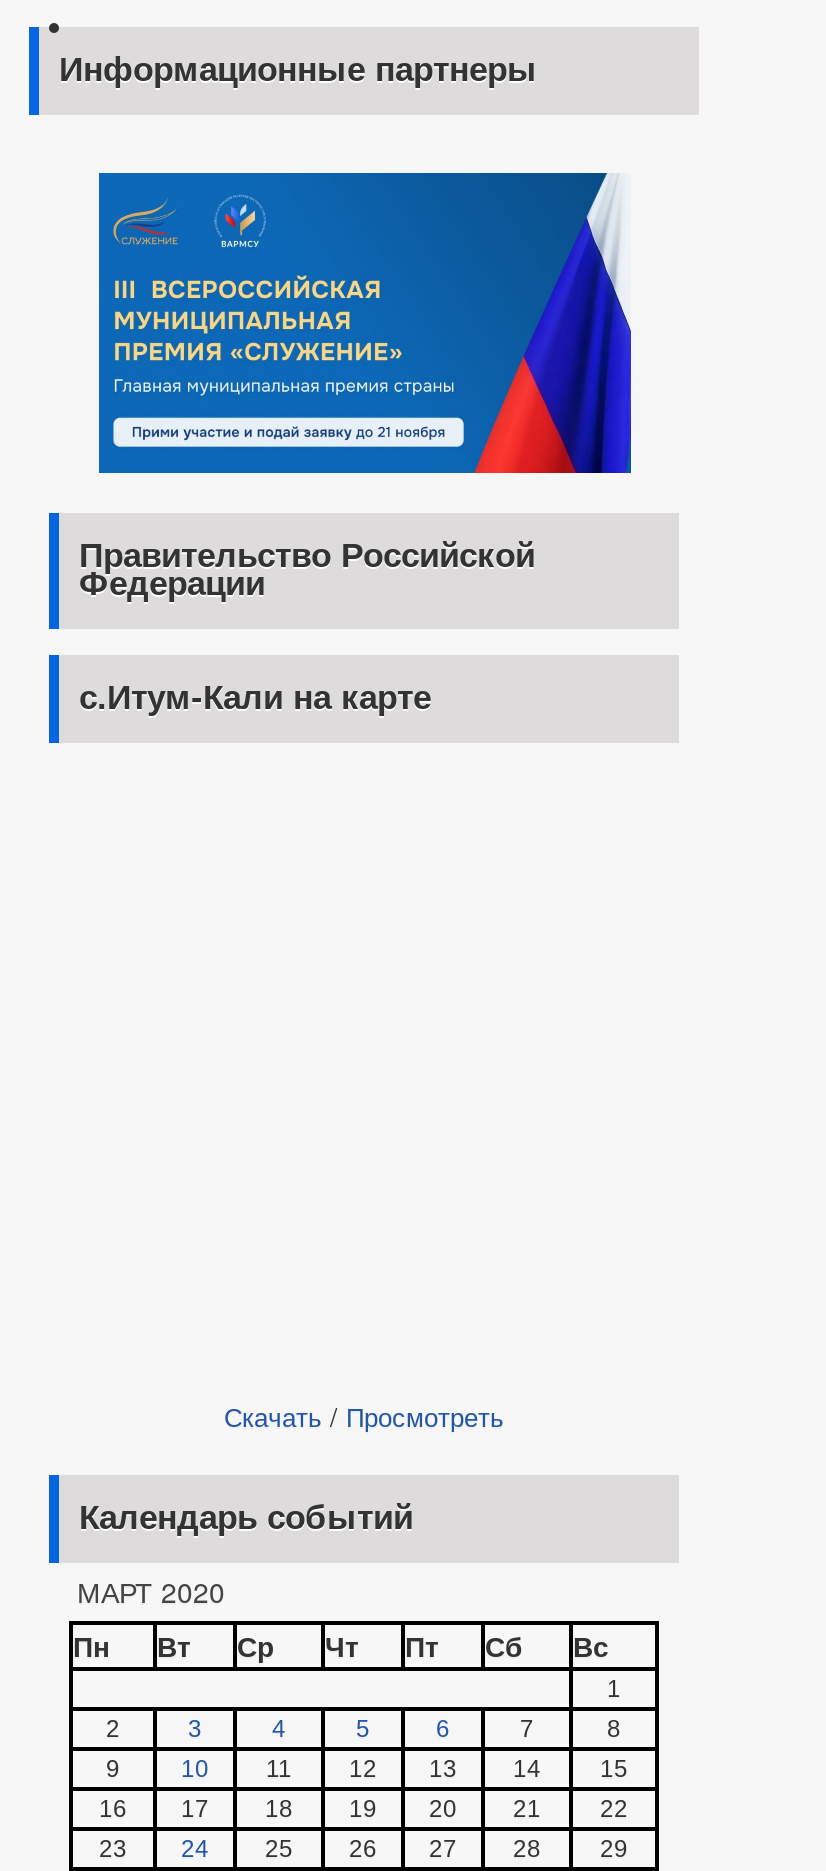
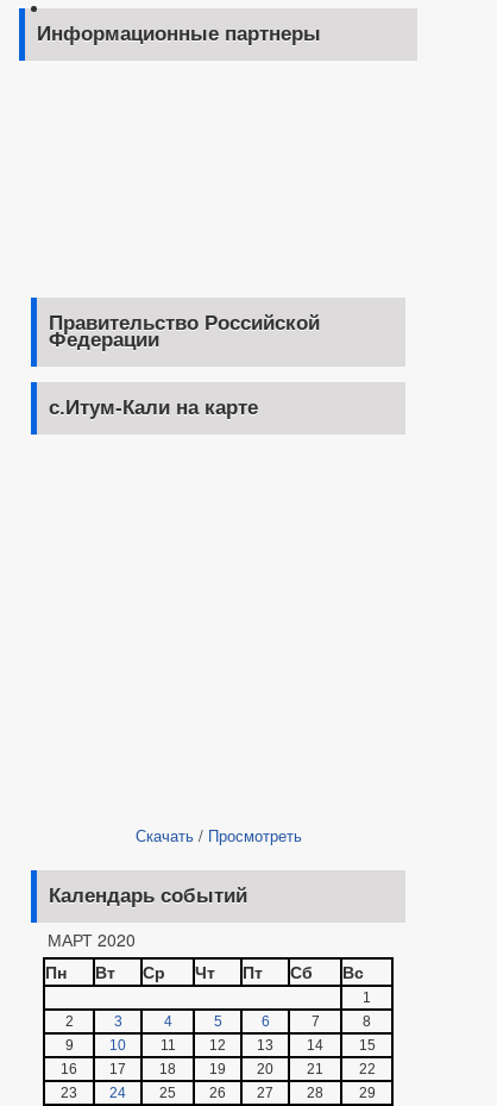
[97,171,633,475] [image] -> none

